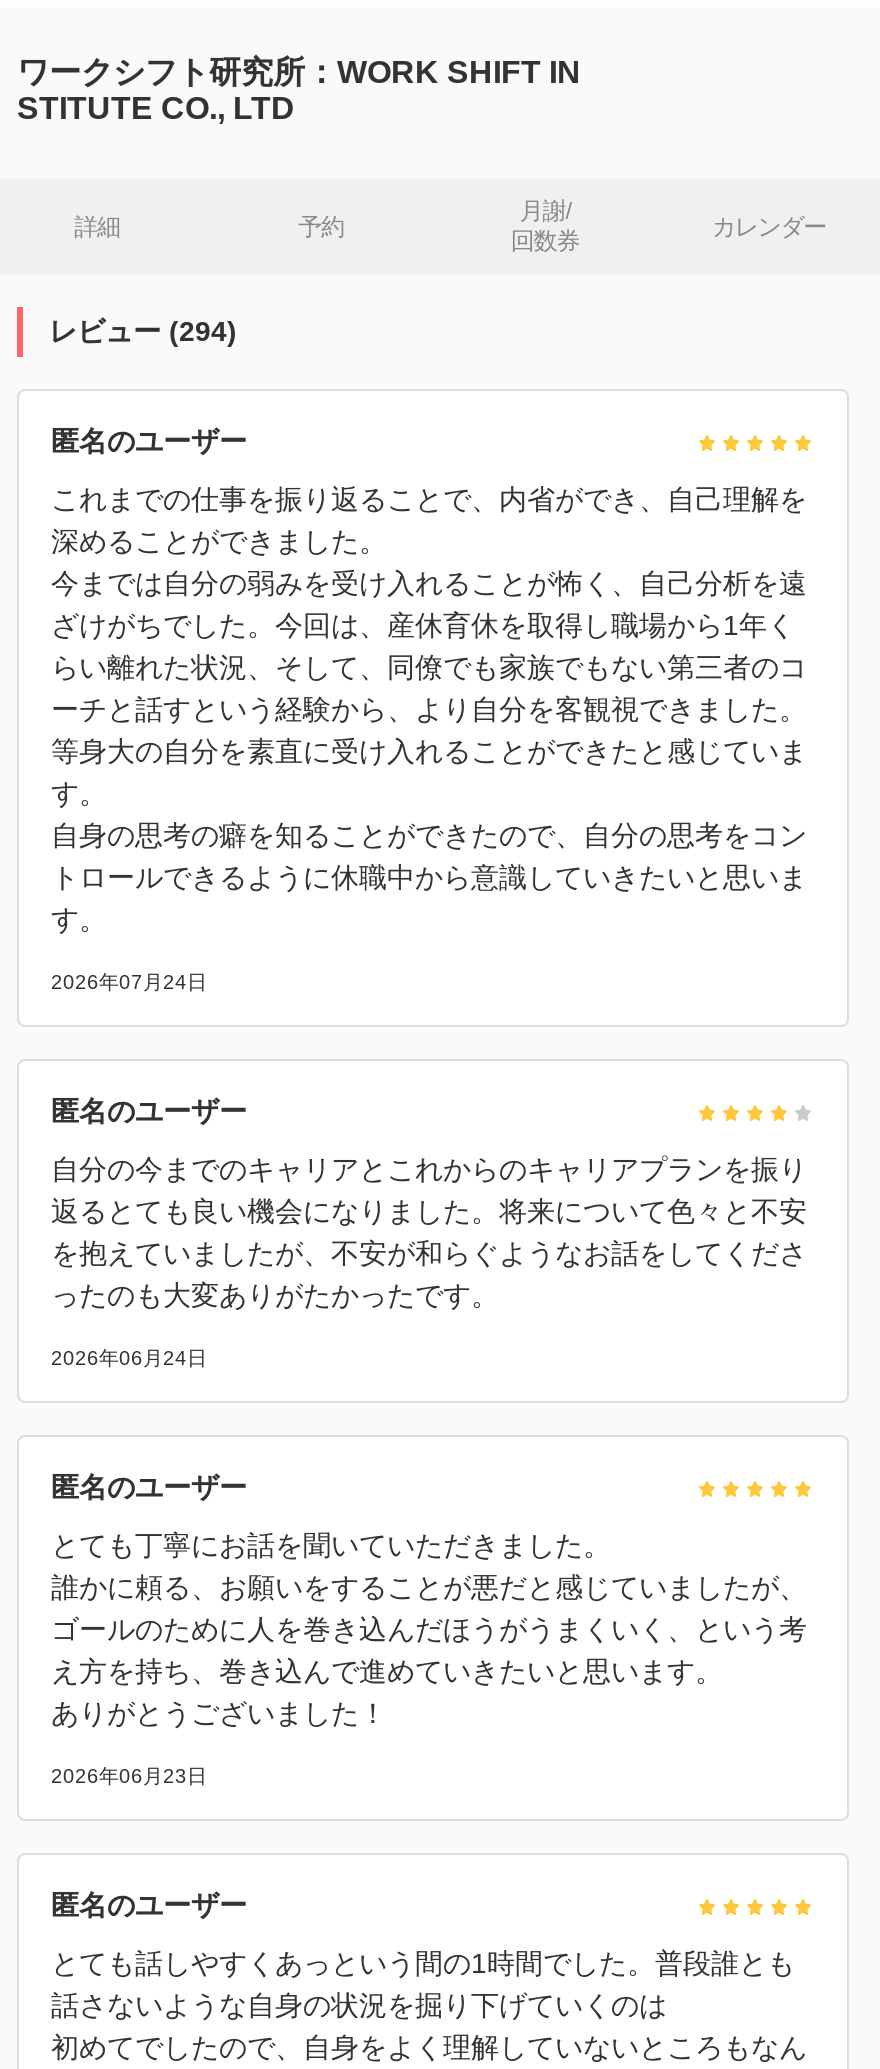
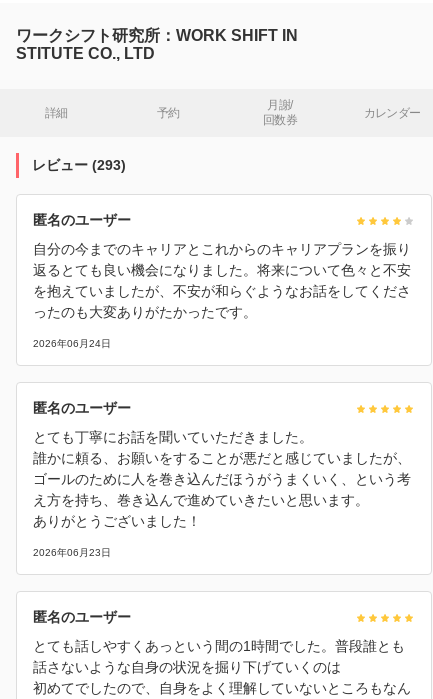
[49,315,807,993] レビュー(294) | 匿名のユーザー | これまでの仕事を振り返ることで、内省ができ、自己理解を | 深めることができました。 | 今までは自分の弱みを受け入れることが怖く、自己分析を遠 | ざけがちでした。今回は、産休育休を取得し職場から1年く | らい離れた状況、そして、同僚でも家族でもない第三者のコ | ーチと話すという経験から、より自分を客観視できました。 | 等身大の自分を素直に受け入れることができたと感じていま | す。 | 自身の思考の癖を知ることができたので、自分の思考をコン | トロールできるように休職中から意識していきたいと思いま | す。 | 2026年07月24日 -> [32,157,126,173] レビュー(293)

